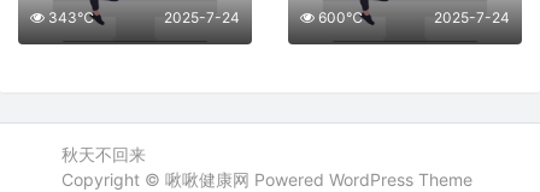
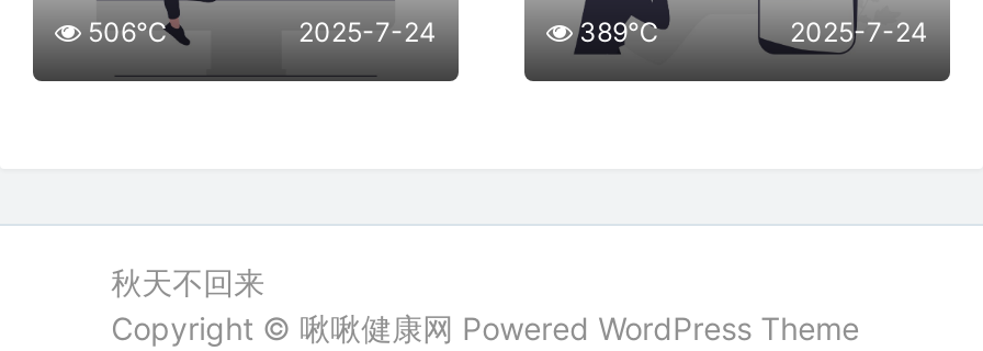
[45,8,94,26] 343℃ -> [81,15,167,48] 506℃
[315,8,363,26] 600℃ -> [573,15,658,48] 389℃

